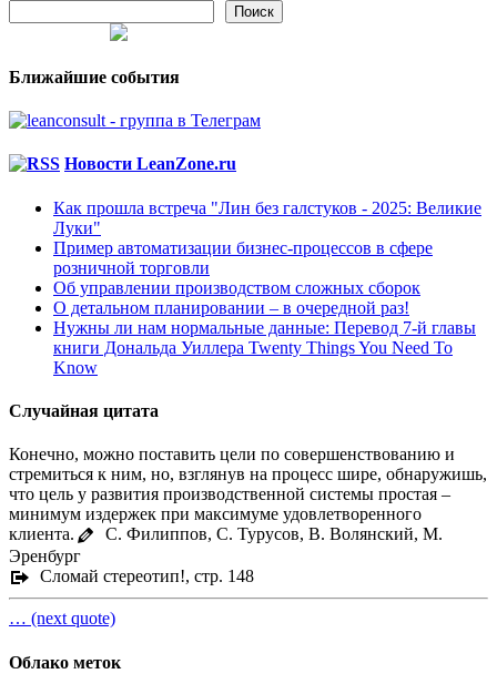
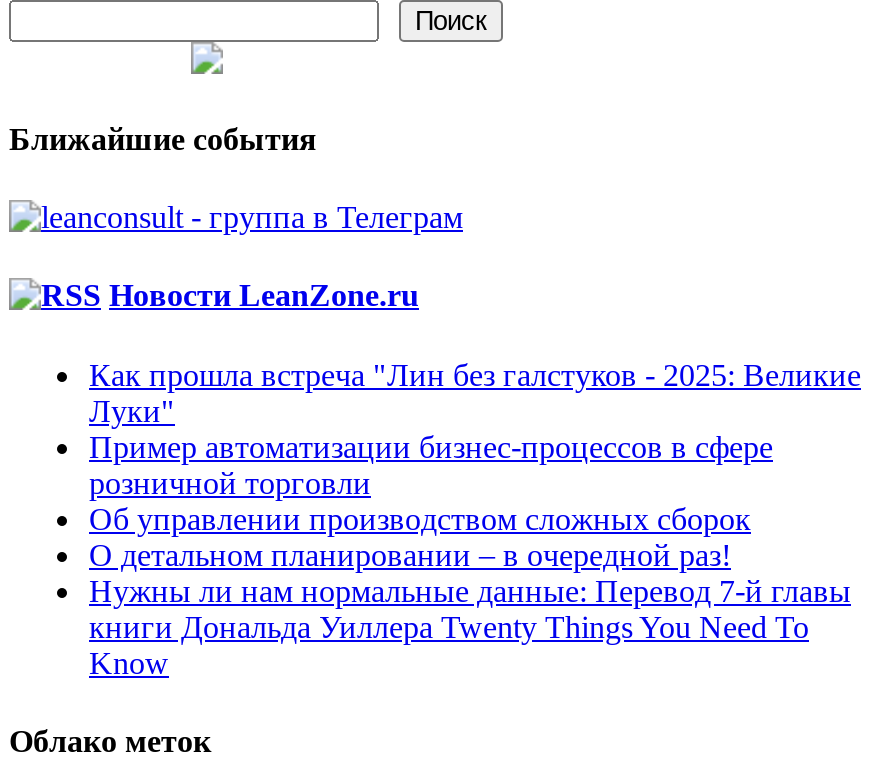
[9,401,487,628] Случайная цитата | Конечно, можно поставить цели по совершенствованию и | стремиться к ним, но, взглянув на процесс шире, обнаружишь, | что цель у развития производственной системы простая – | минимум издержек при максимуме удовлетворенного | клиента. | С. Филиппов, С. Турусов, В. Волянский, М. | Эренбург | Сломай стереотип!, стр. 148 | … (next quote) -> none

